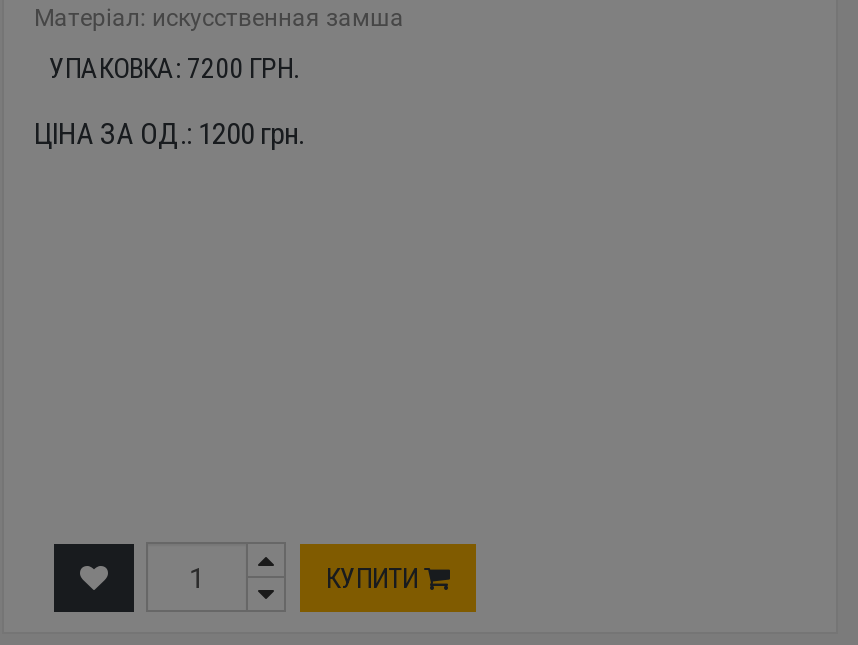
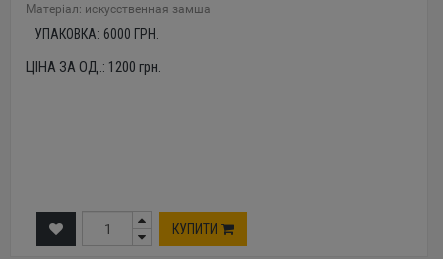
[49,52,299,84] УПАКОВКА: 7200 ГРН. -> [33,26,158,42] УПАКОВКА: 6000 ГРН.

